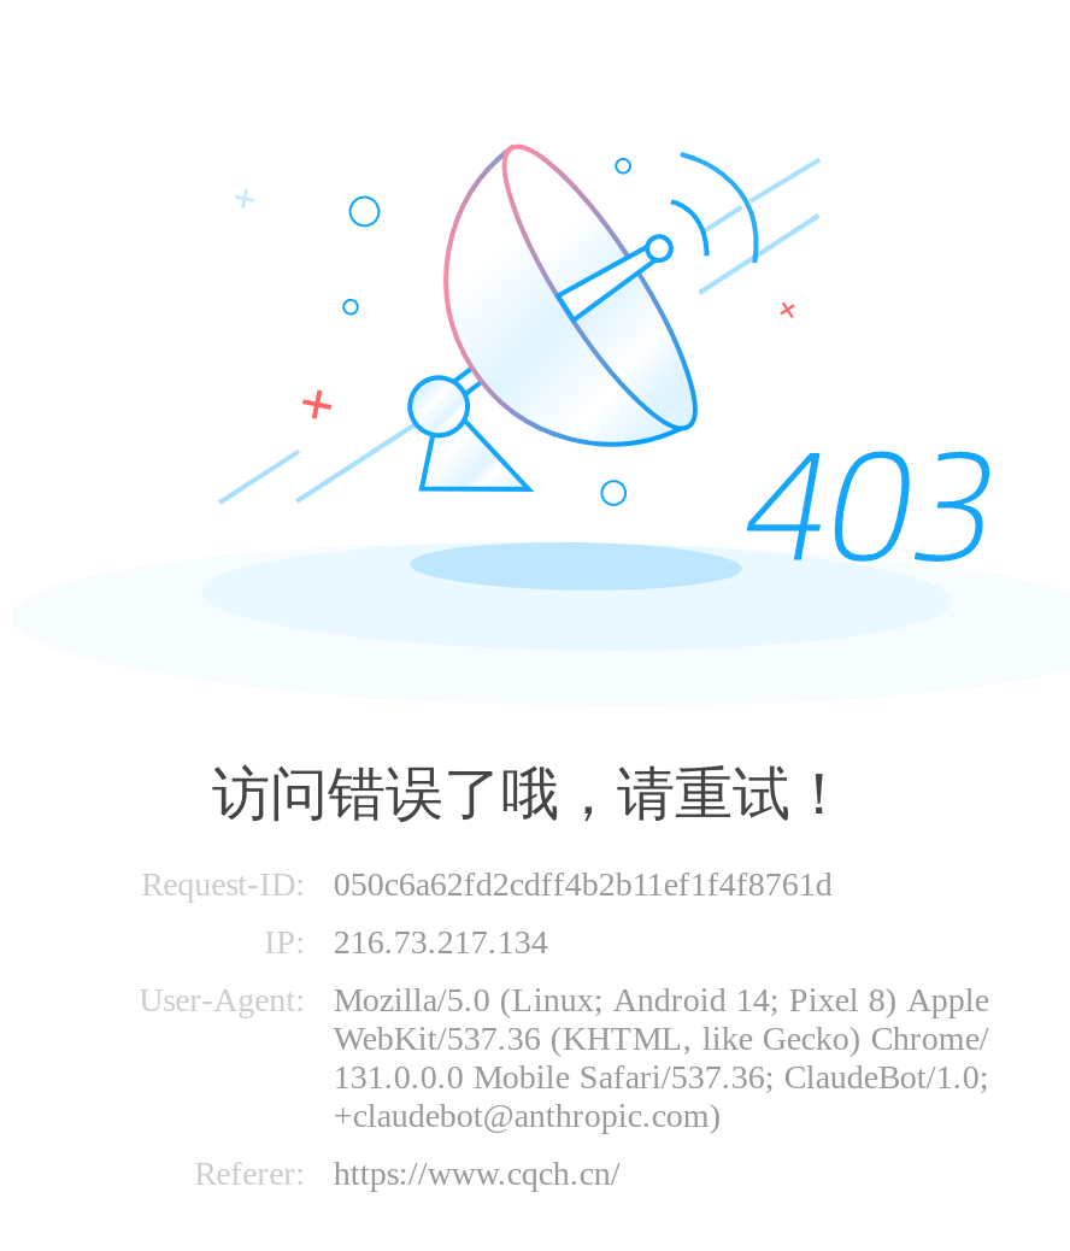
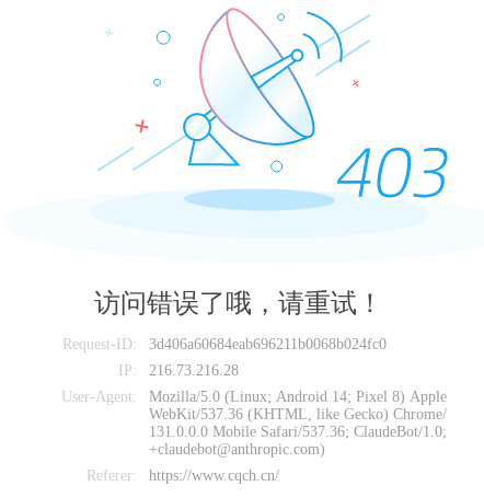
[333,867,832,903] 050c6a62fd2cdff4b2b11ef1f4f8761d -> [149,336,387,352] 3d406a60684eab696211b0068b024fc0
[264,924,548,961] IP: 216.73.217.134 -> [118,362,239,379] IP: 216.73.216.28

